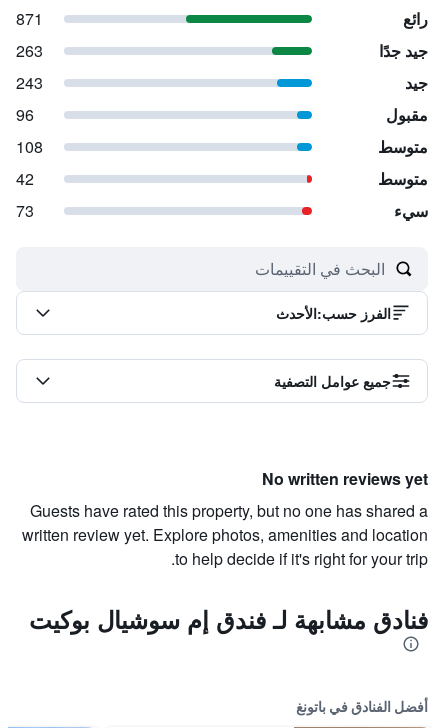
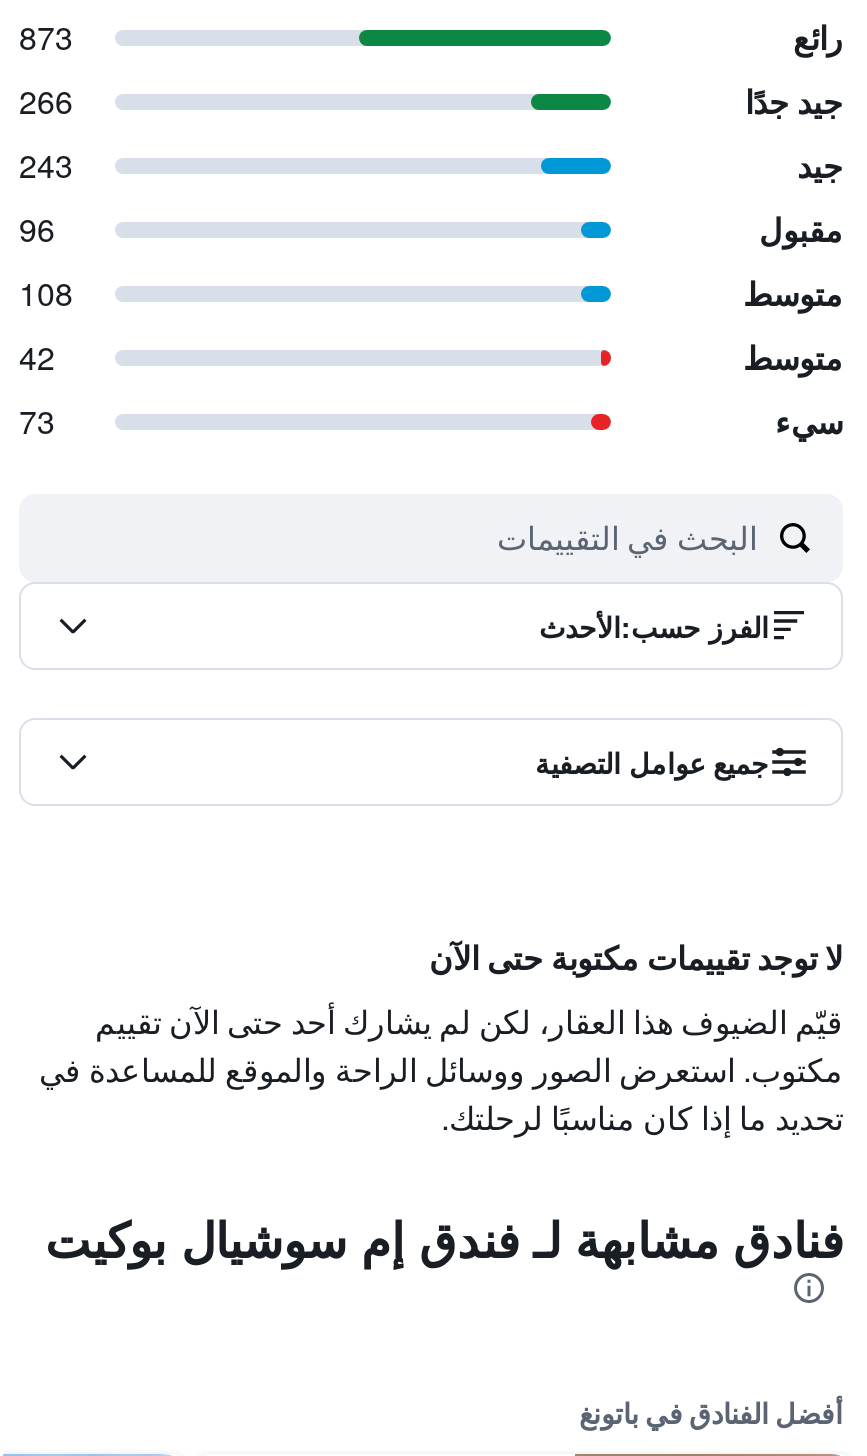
[16,7,43,30] 871 -> [19,14,73,60] 873
[16,39,43,62] 263 -> [19,78,73,124] 266
[22,467,428,570] No written reviews yet | Guests have rated this property, but no one has shared a | written review yet. Explore photos, amenities and location | to help decide if it's right for your trip. -> [39,934,843,1140] لا توجد تقييمات مكتوبة حتى الآن | قيّم الضيوف هذا العقار، لكن لم يشارك أحد حتى الآن تقييم | مكتوب. استعرض الصور ووسائل الراحة والموقع للمساعدة في | تحديد ما إذا كان مناسبًا لرحلتك.

